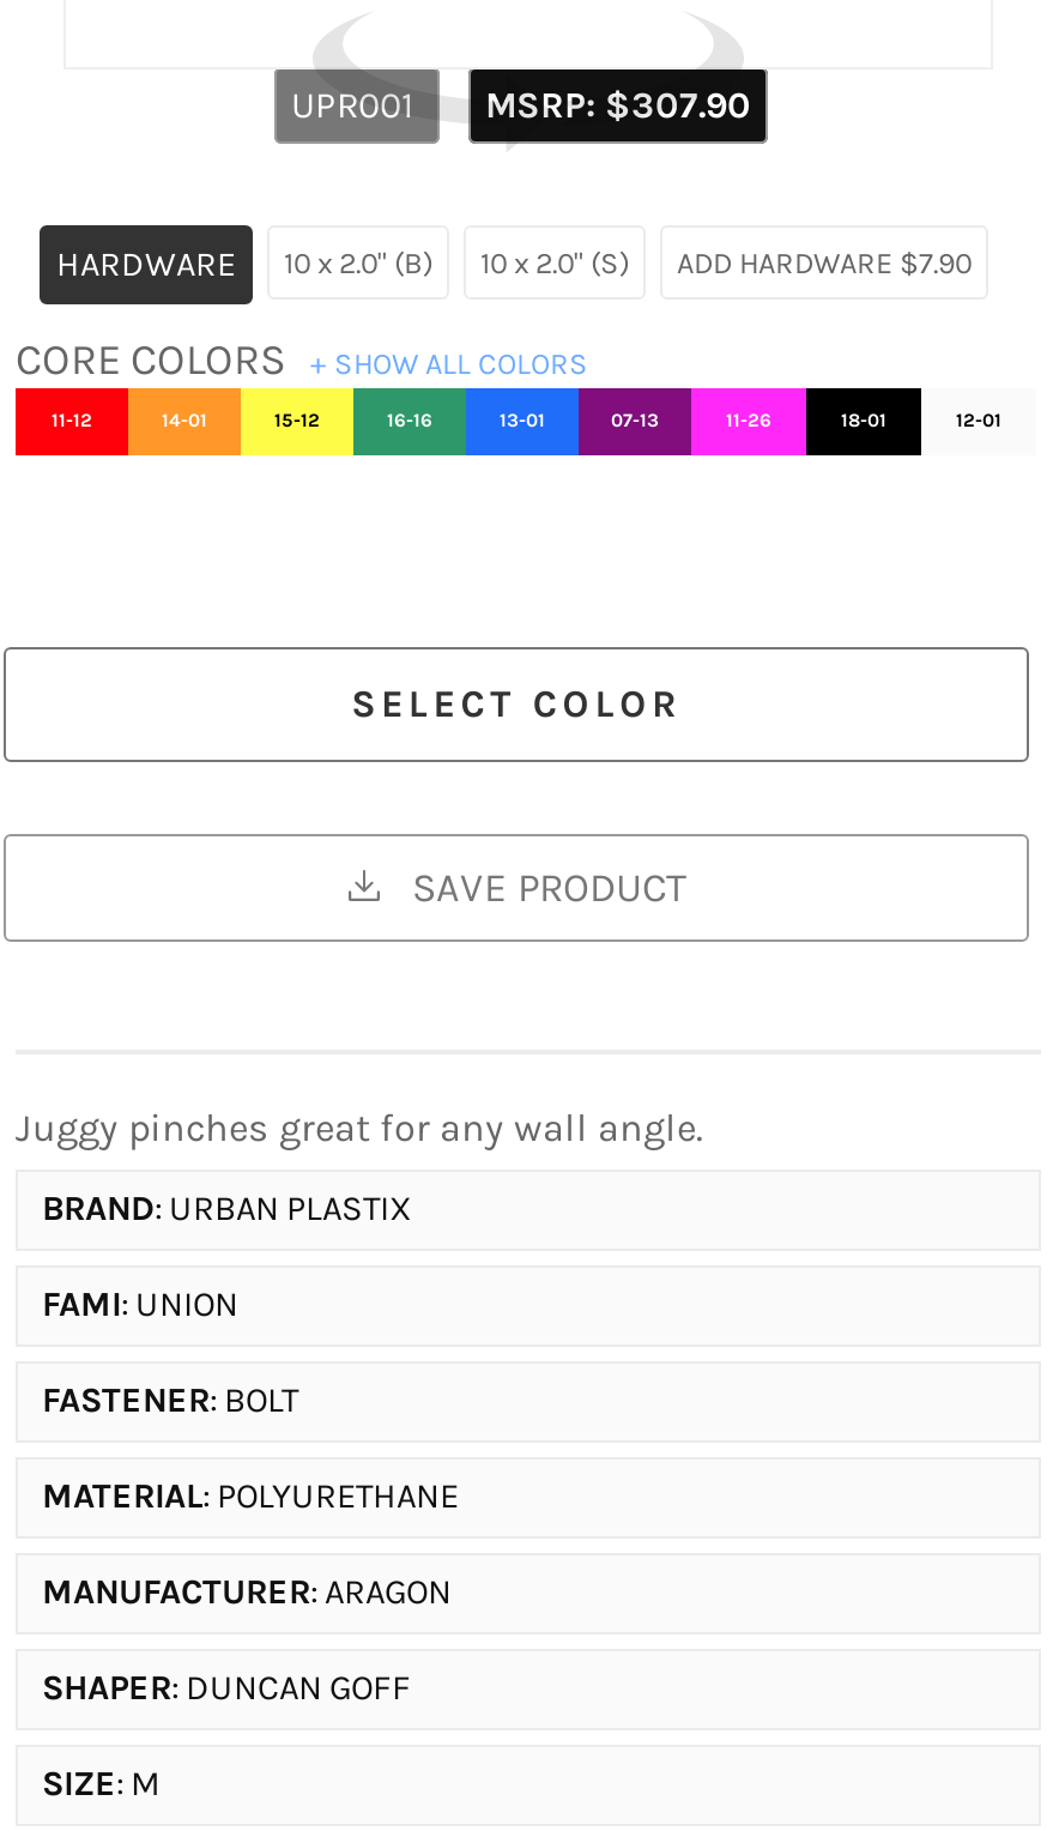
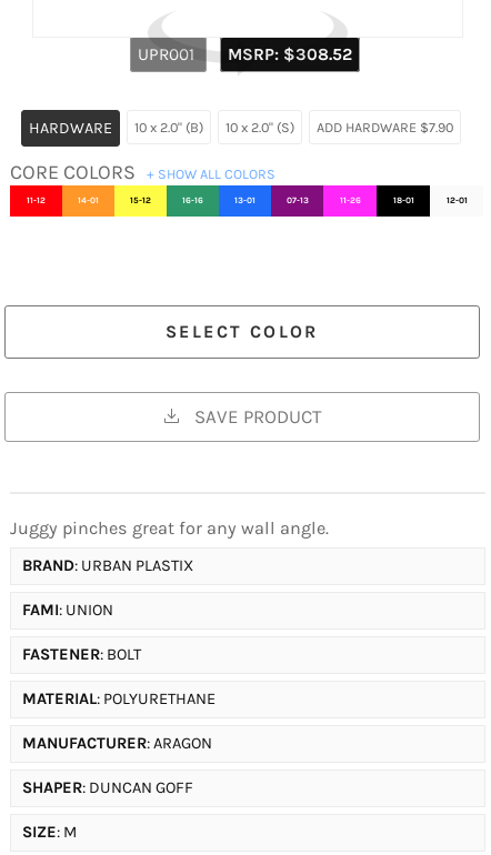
[485,84,751,127] MSRP: $307.90 -> [227,44,352,64] MSRP: $308.52

